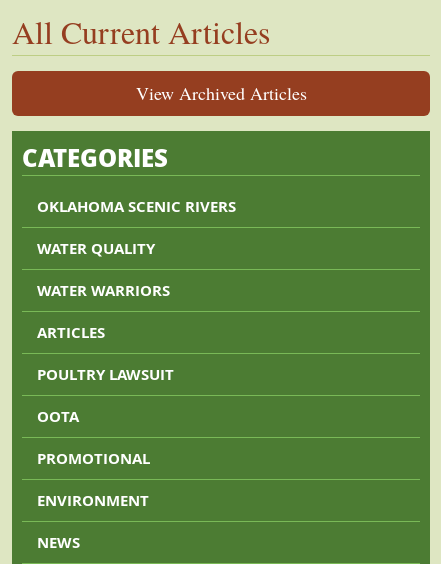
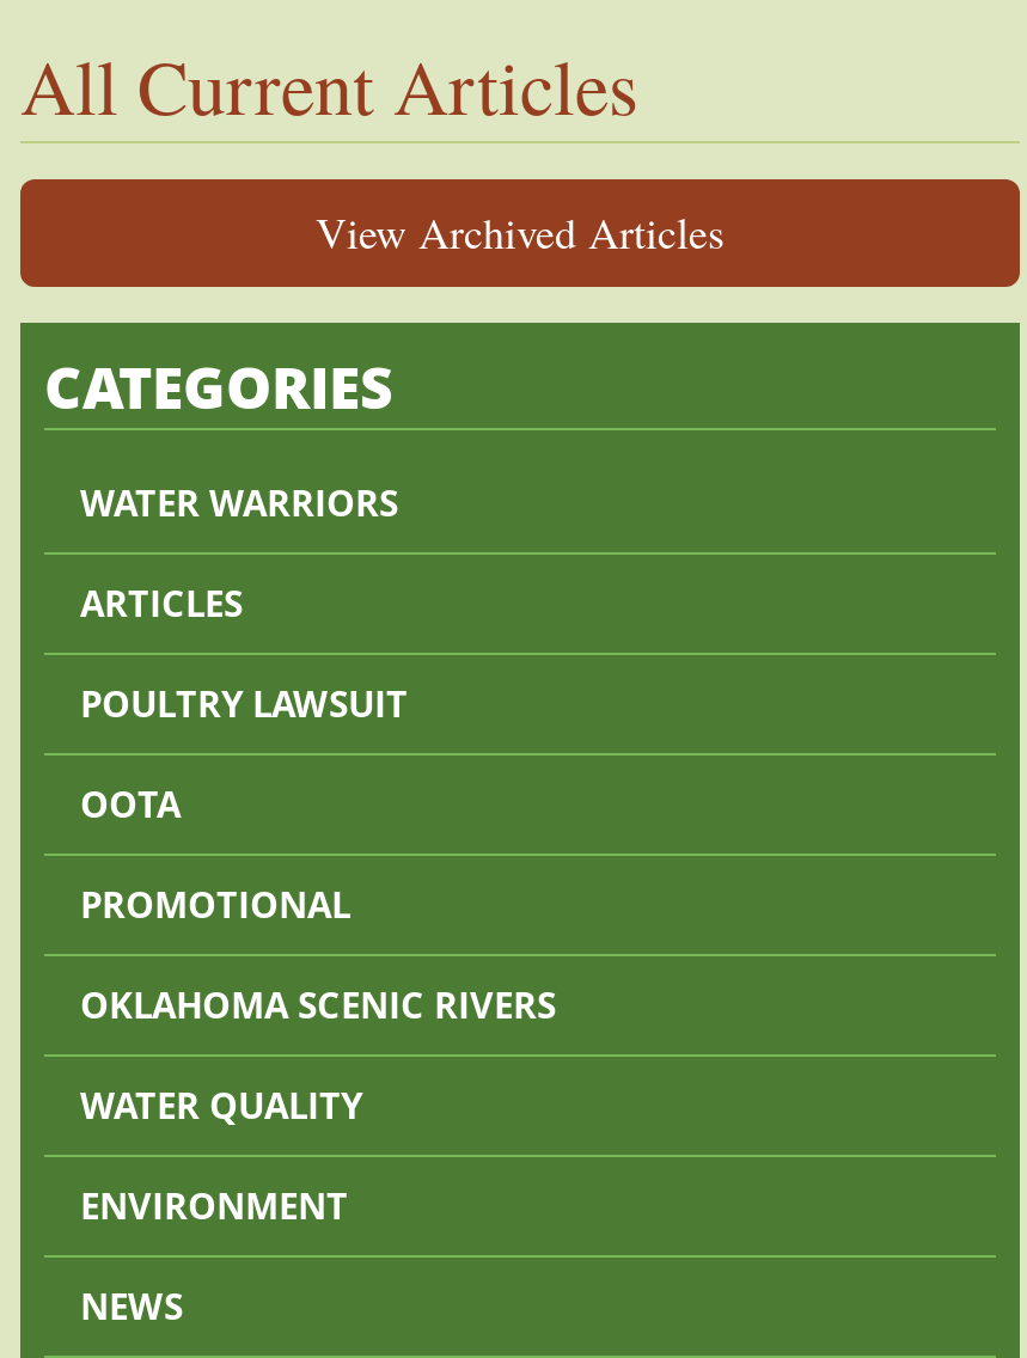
moved [37,196,236,259] -> [80,980,556,1131]: OKLAHOMA SCENIC RIVERS | WATER QUALITY
moved [37,280,174,469] -> [80,478,408,930]: WATER WARRIORS | ARTICLES | POULTRY LAWSUIT | OOTA | PROMOTIONAL

